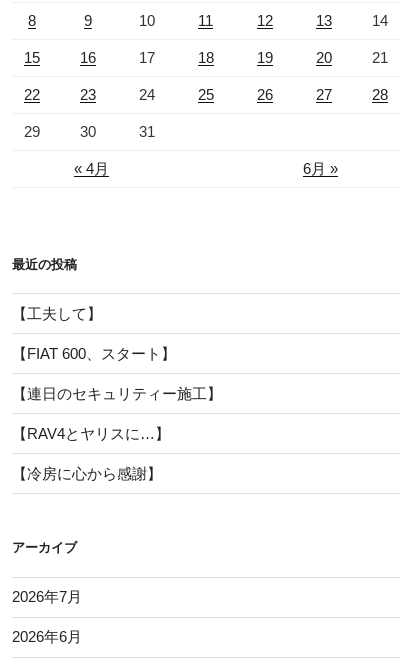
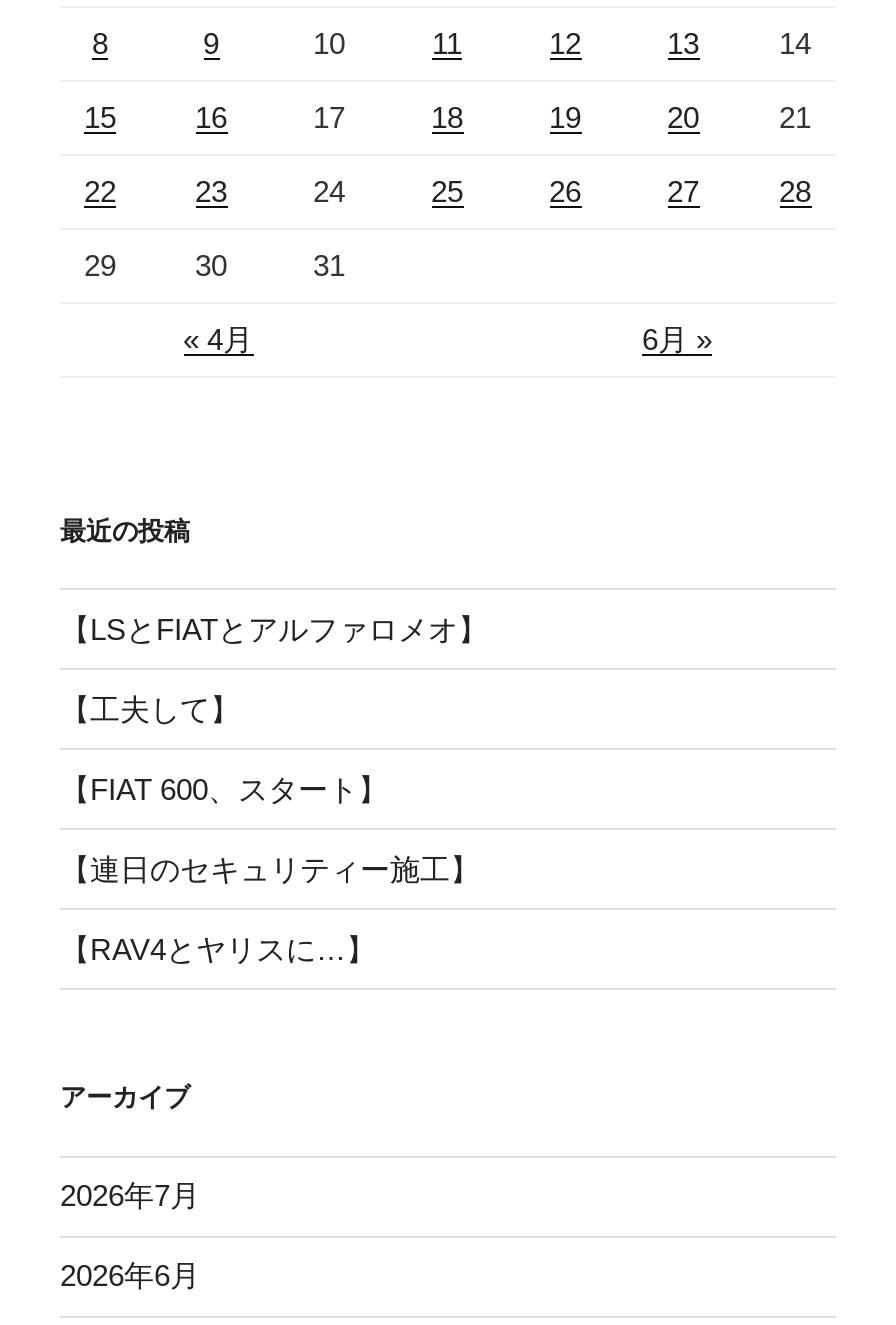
none -> [60,612,488,646] 【LSとFIATとアルファロメオ】
moved [12,305,222,442] -> [60,692,480,966]: 【工夫して】 | 【FIAT 600、スタート】 | 【連日のセキュリティー施工】 | 【RAV4とヤリスに…】
[12,465,162,482] 【冷房に心から感謝】 -> none

